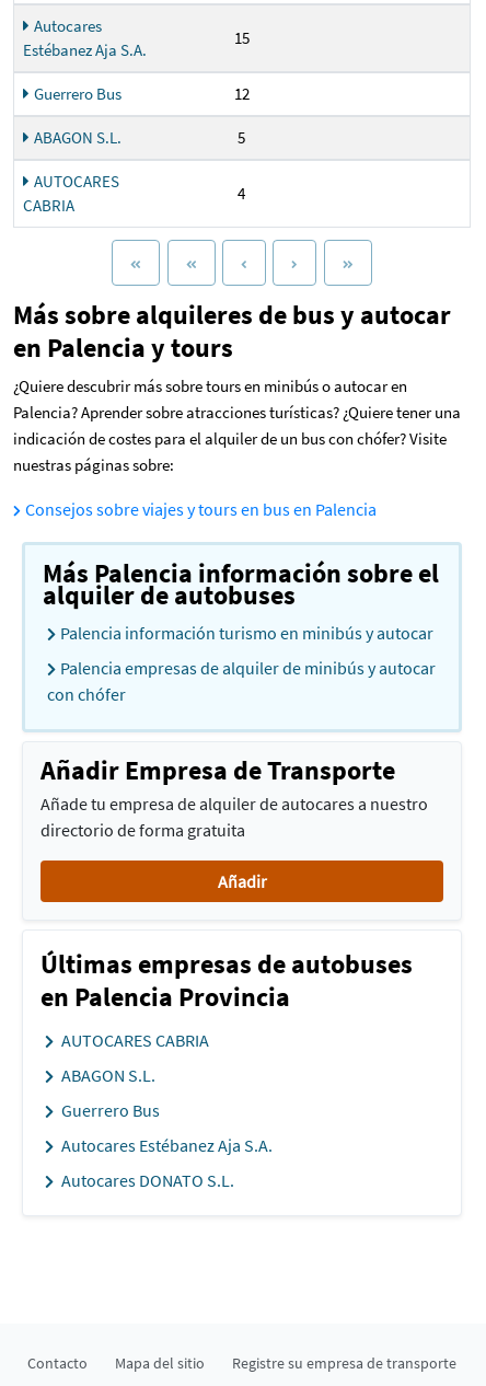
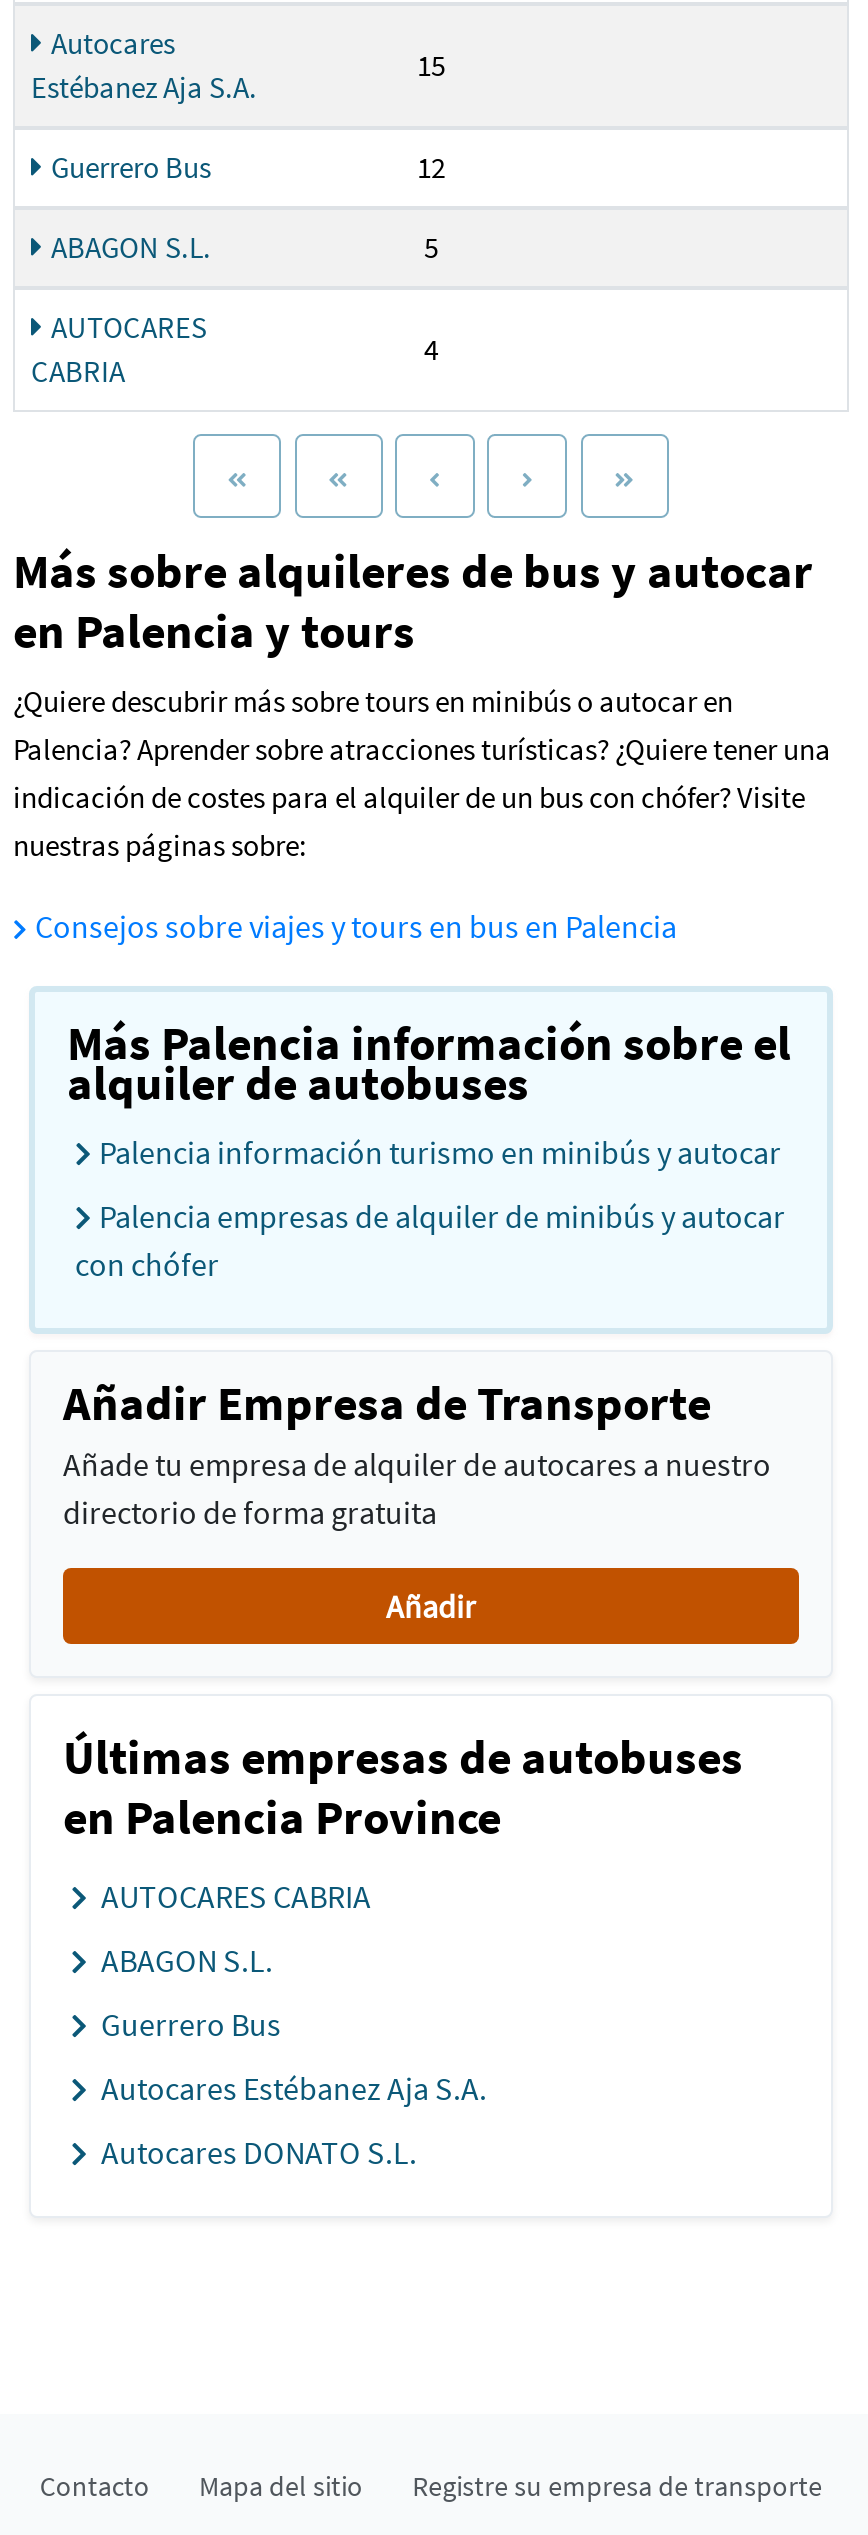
[40,979,290,1013] en Palencia Provincia -> [63,1785,501,1847] en Palencia Province

